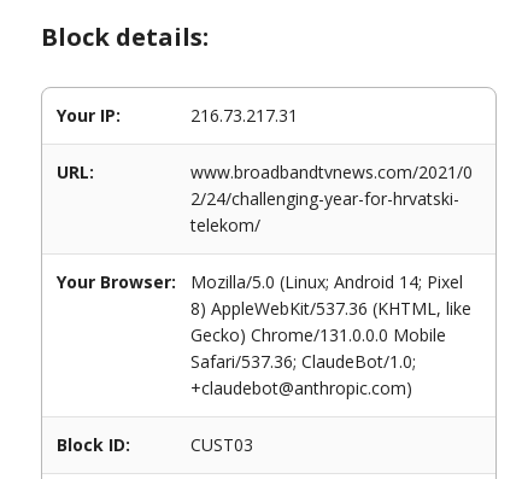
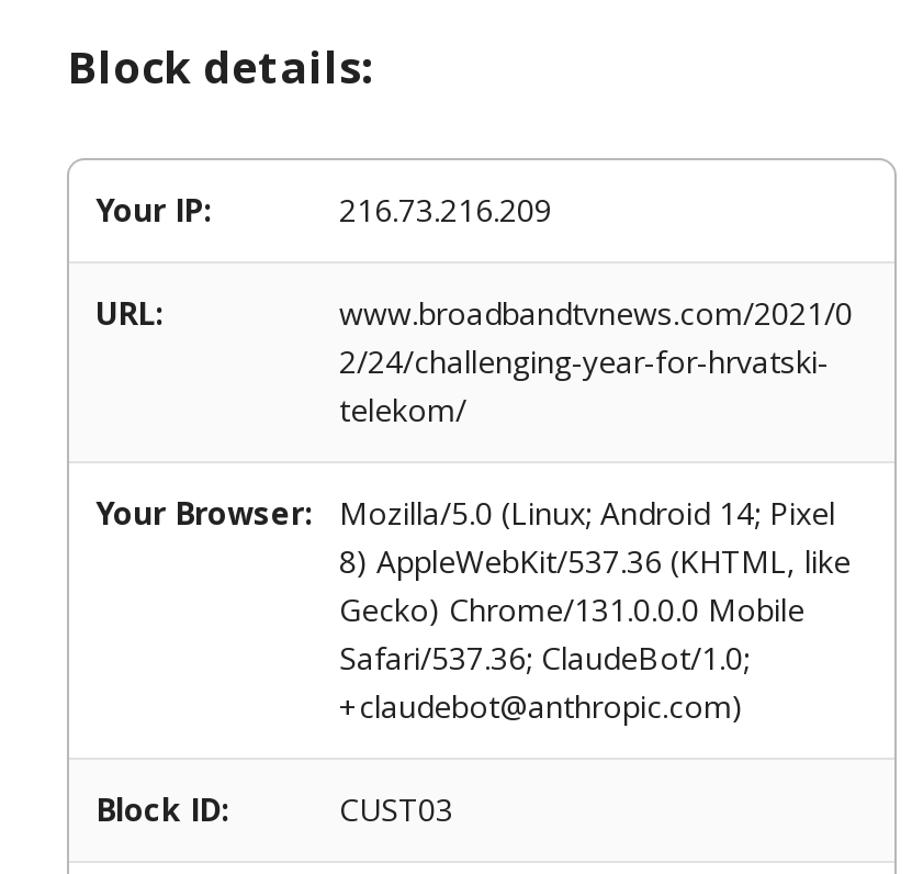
[190,104,298,127] 216.73.217.31 -> [339,189,552,231] 216.73.216.209

